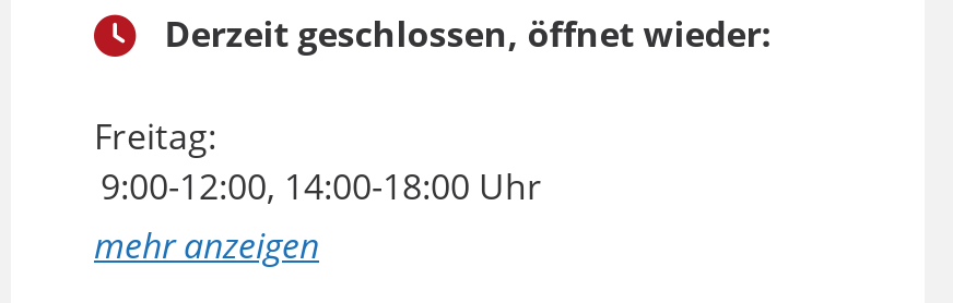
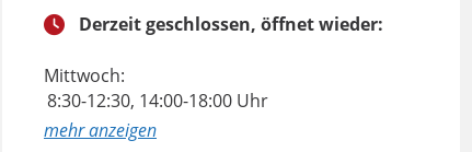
[94,112,542,210] Freitag: | 9:00-12:00, 14:00-18:00 Uhr -> [44,63,268,113] Mittwoch: | 8:30-12:30, 14:00-18:00 Uhr

